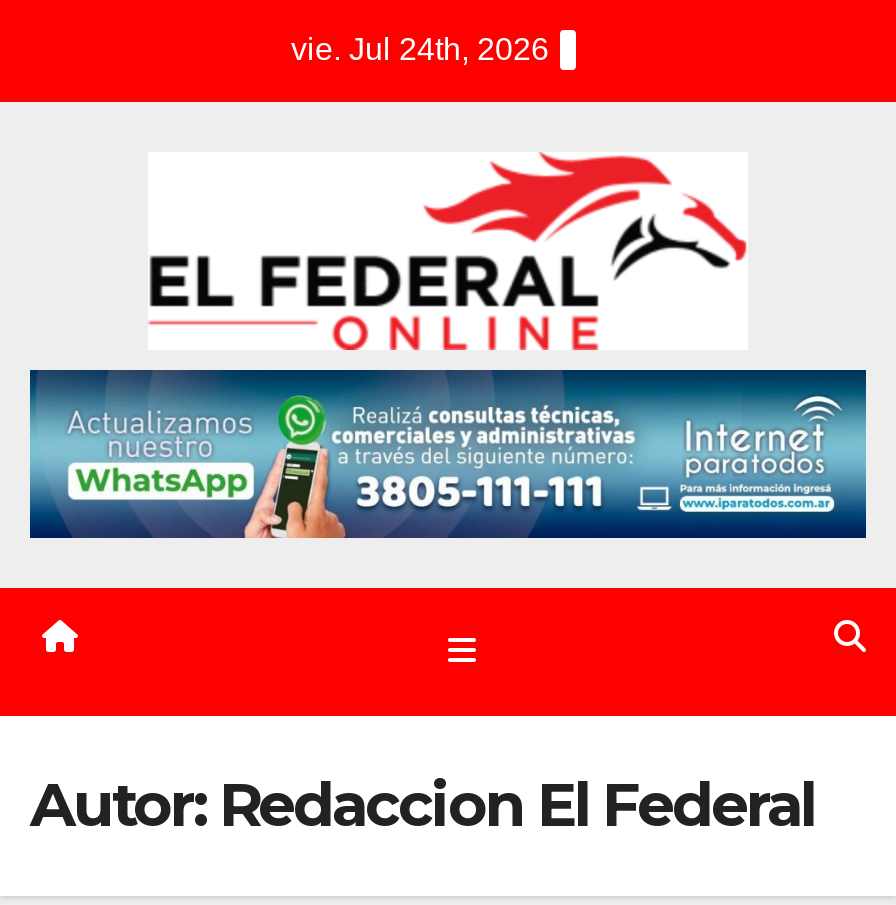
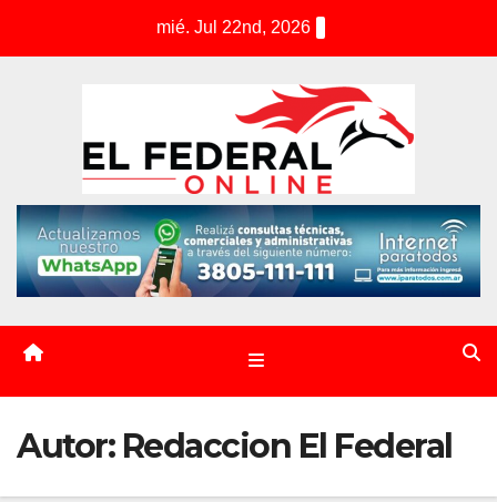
[291,32,549,66] vie. Jul 24th, 2026 -> [156,18,310,37] mié. Jul 22nd, 2026

